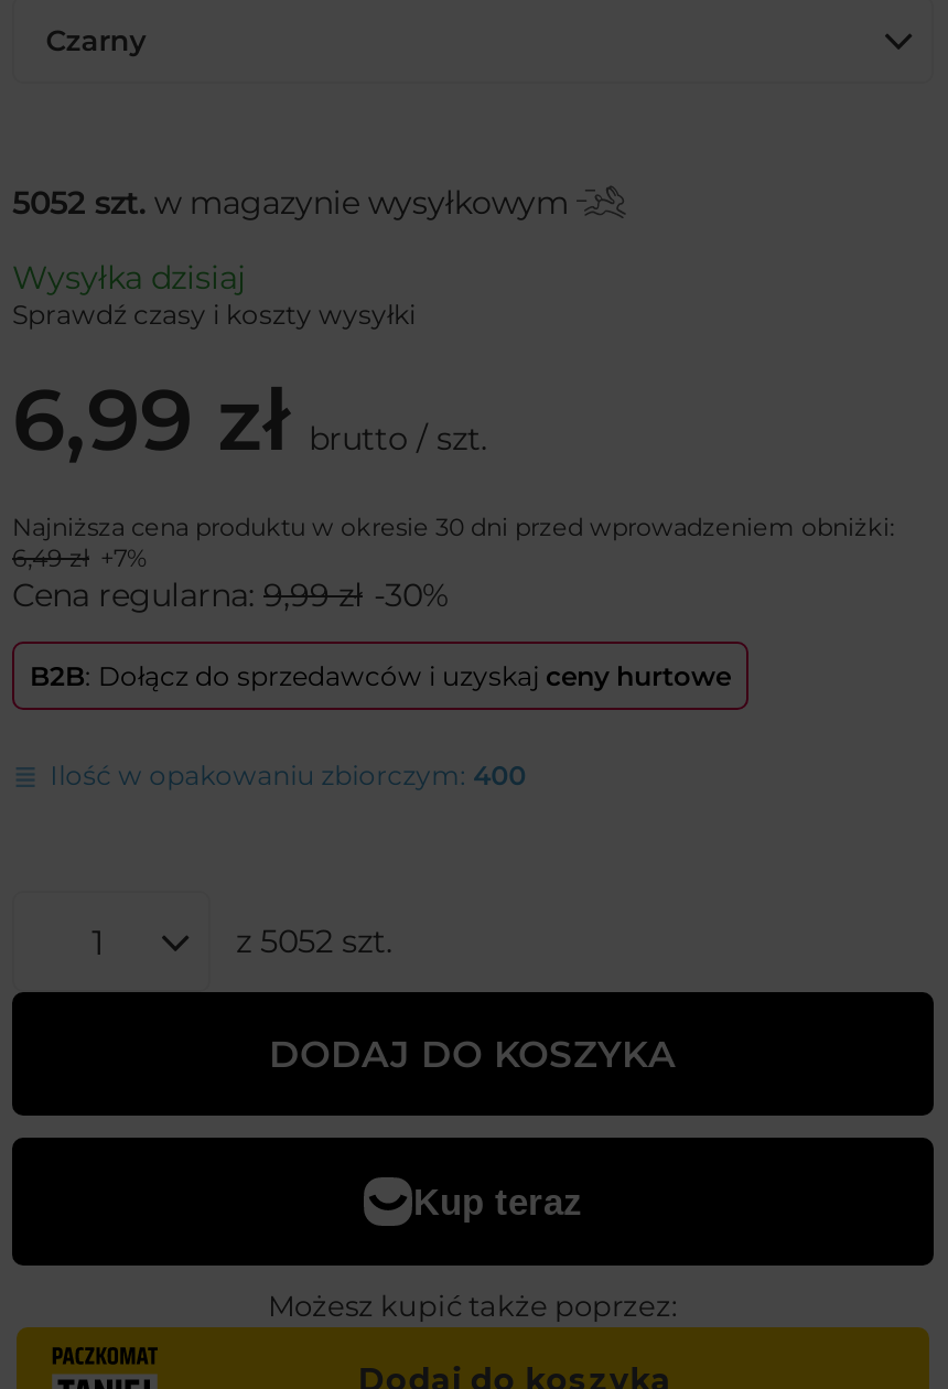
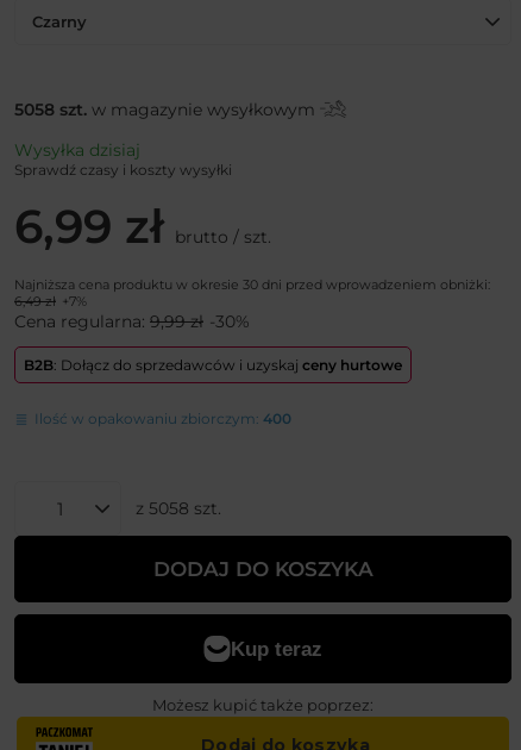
[12,182,577,222] 5052 szt. w magazynie wysyłkowym -> [14,98,320,120] 5058 szt. w magazynie wysyłkowym
[236,922,392,962] z 5052 szt. -> [135,498,221,519] z 5058 szt.

